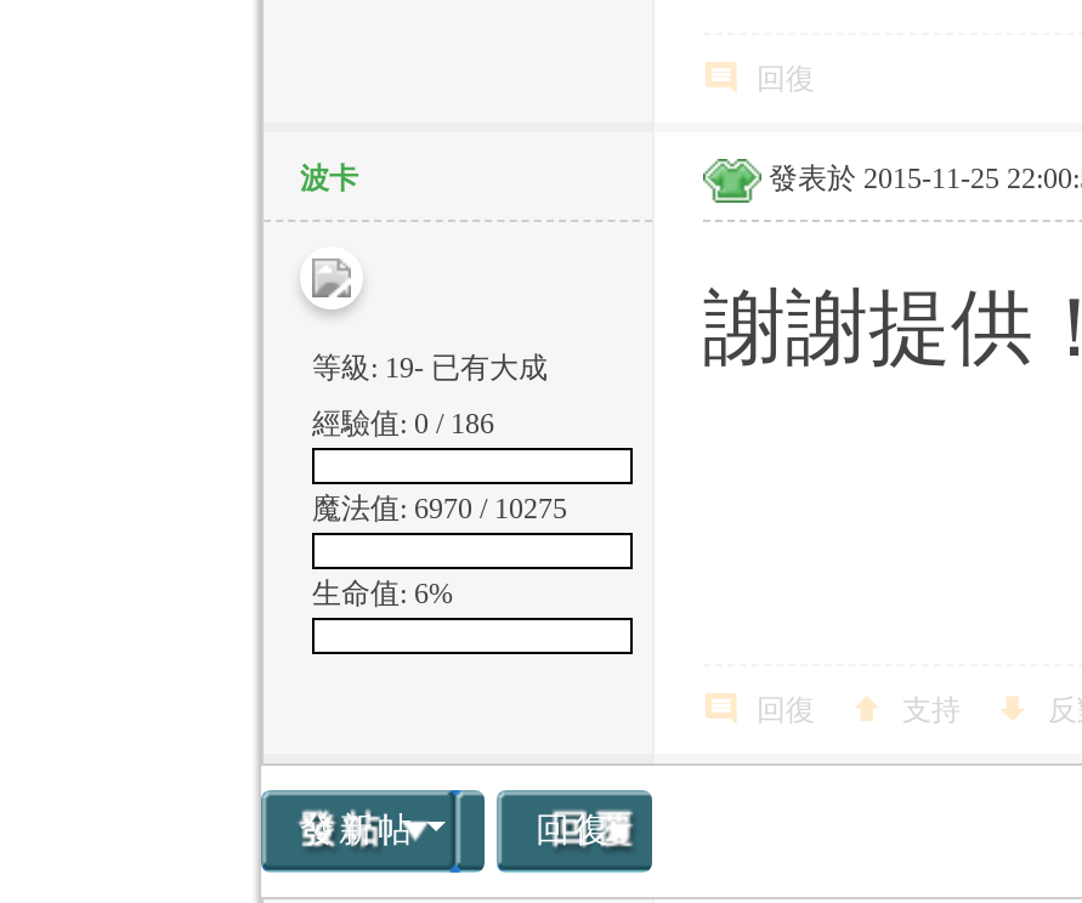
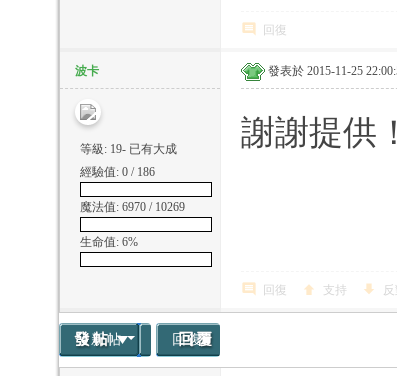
[312,492,567,526] 魔法值: 6970 / 10275 -> [80,200,185,214] 魔法值: 6970 / 10269

